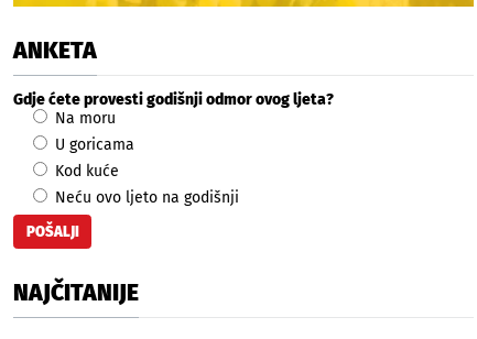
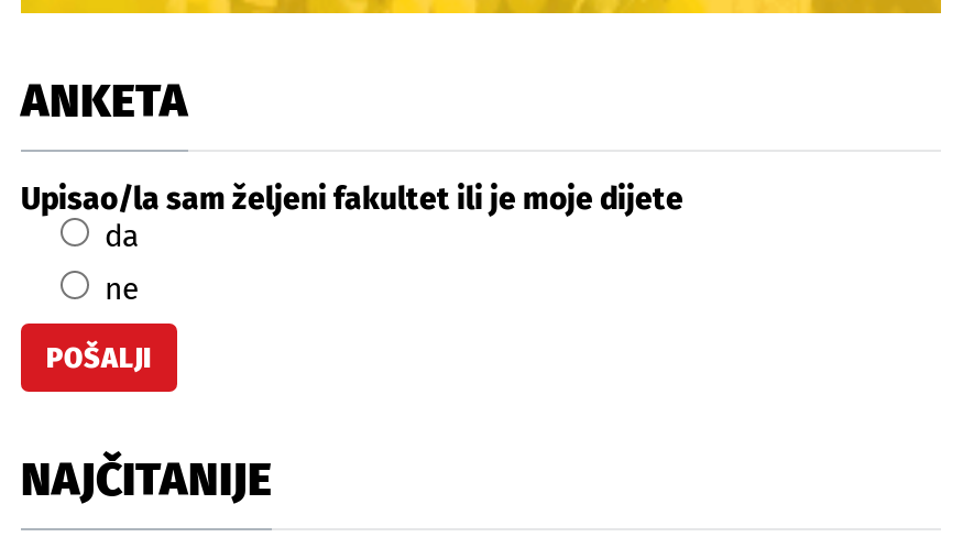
[13,91,334,207] Gdje ćete provesti godišnji odmor ovog ljeta? | Na moru | U goricama | Kod kuće | Neću ovo ljeto na godišnji -> [21,181,683,309] Upisao/la sam željeni fakultet ili je moje dijete | da | ne

